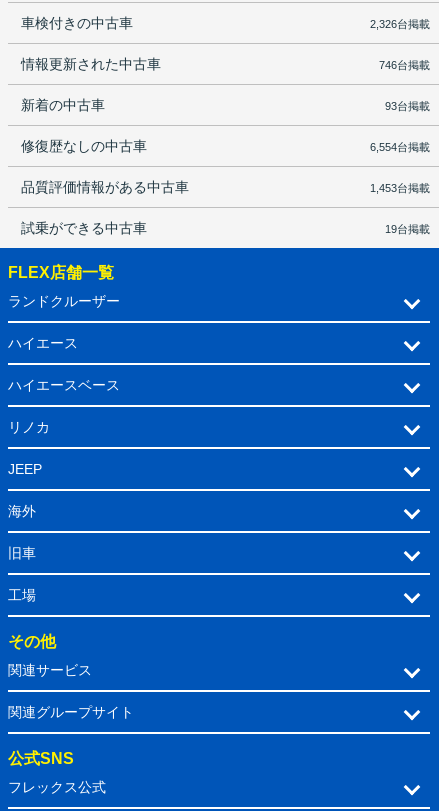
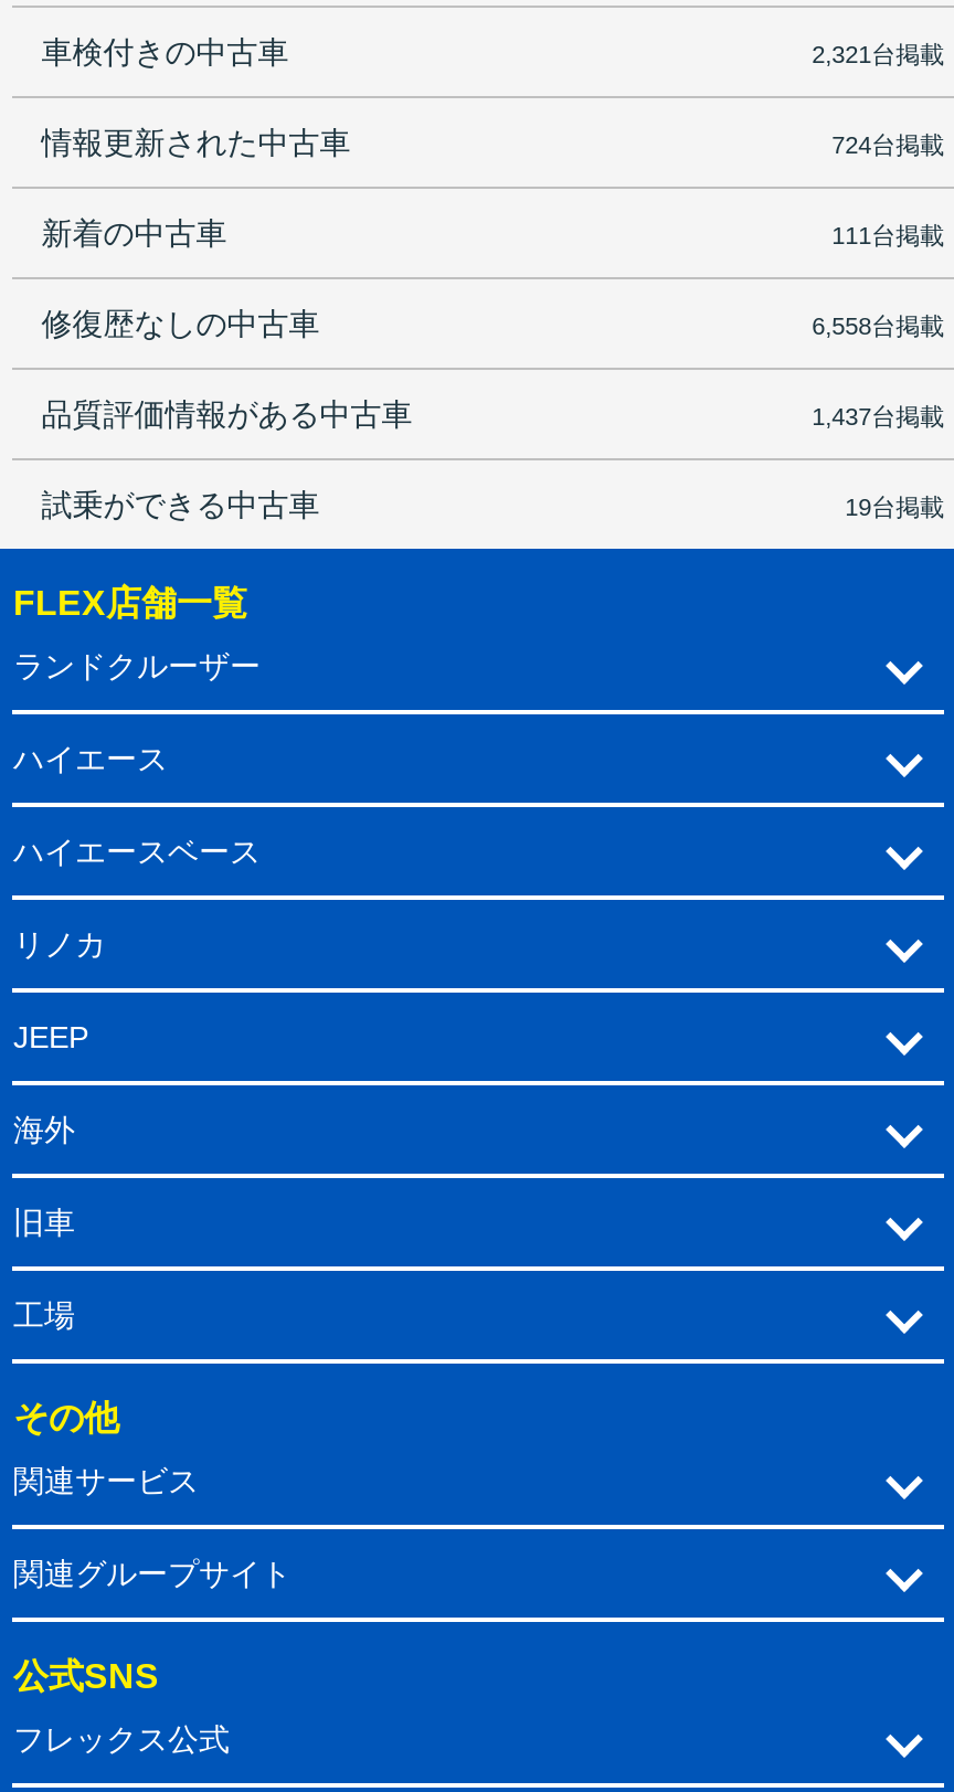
[370,18,430,30] 2,326台掲載 -> [812,41,944,68] 2,321台掲載
[379,59,430,71] 746台掲載 -> [832,132,944,158] 724台掲載
[385,100,430,112] 93台掲載 -> [832,222,944,249] 111台掲載
[370,141,430,153] 6,554台掲載 -> [812,313,944,339] 6,558台掲載
[370,182,430,194] 1,453台掲載 -> [812,403,944,430] 1,437台掲載

